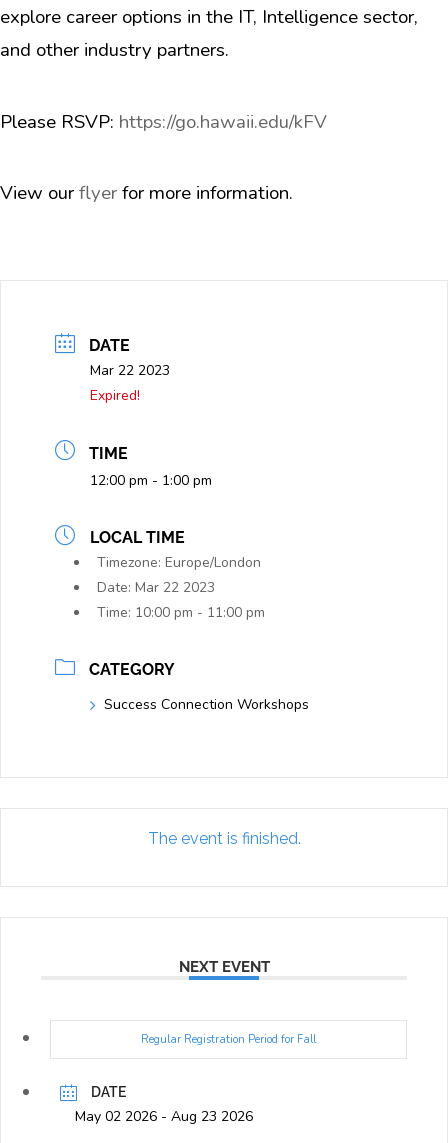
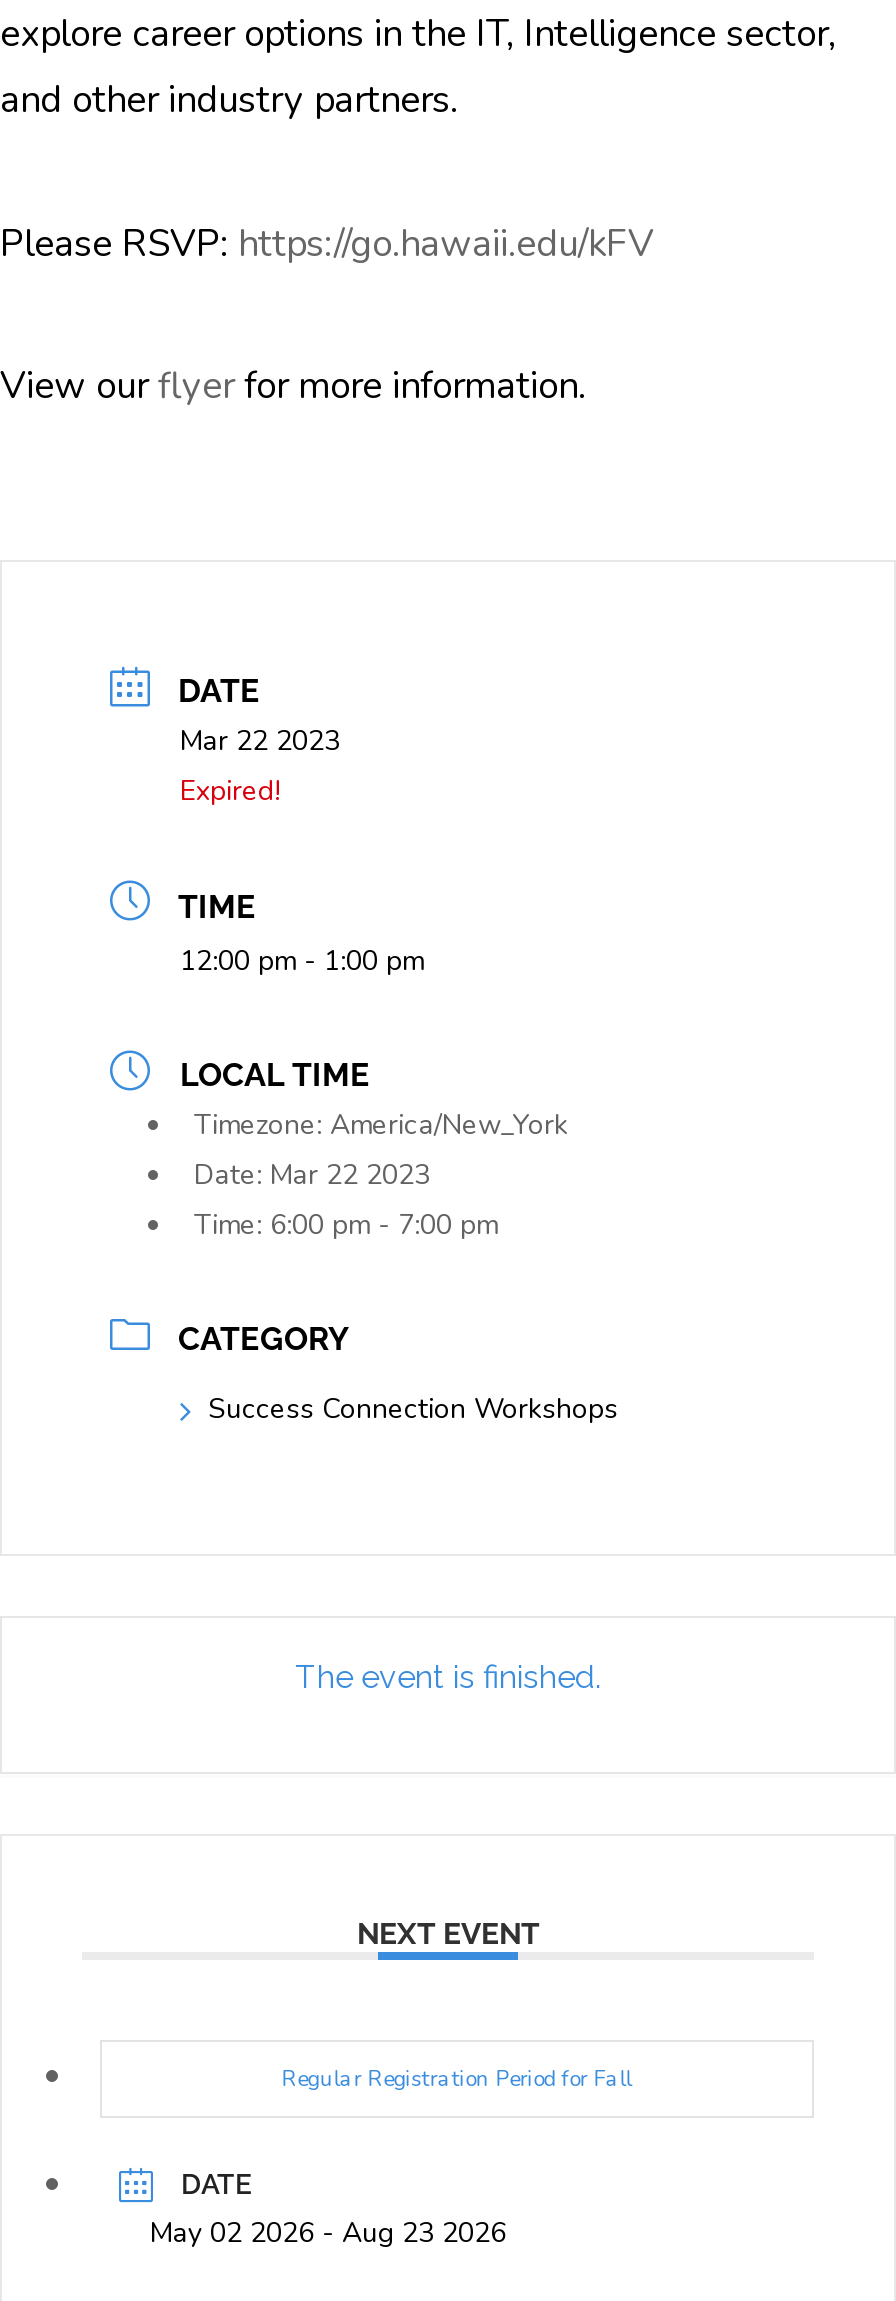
[97,553,261,572] Timezone: Europe/London -> [194,1105,568,1143] Timezone: America/New_York
[97,603,265,622] Time: 10:00 pm - 11:00 pm -> [194,1205,498,1243] Time: 6:00 pm - 7:00 pm

